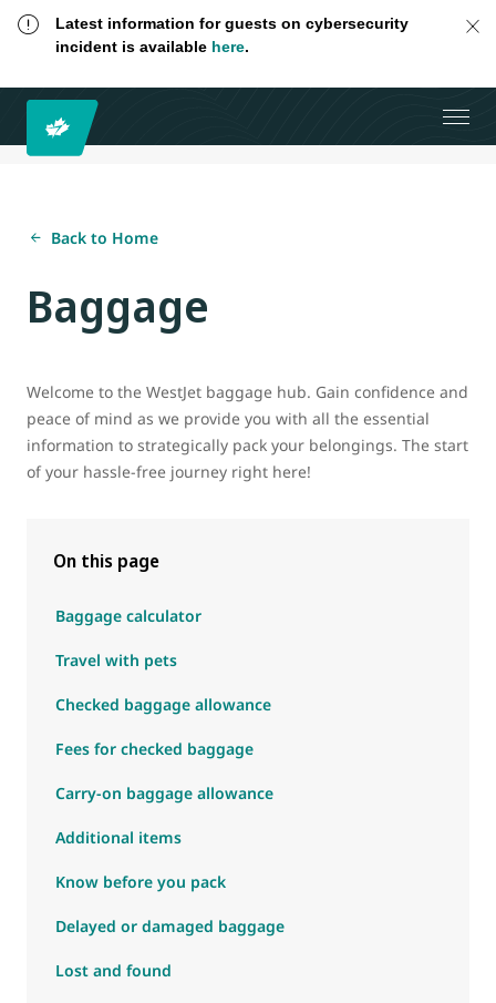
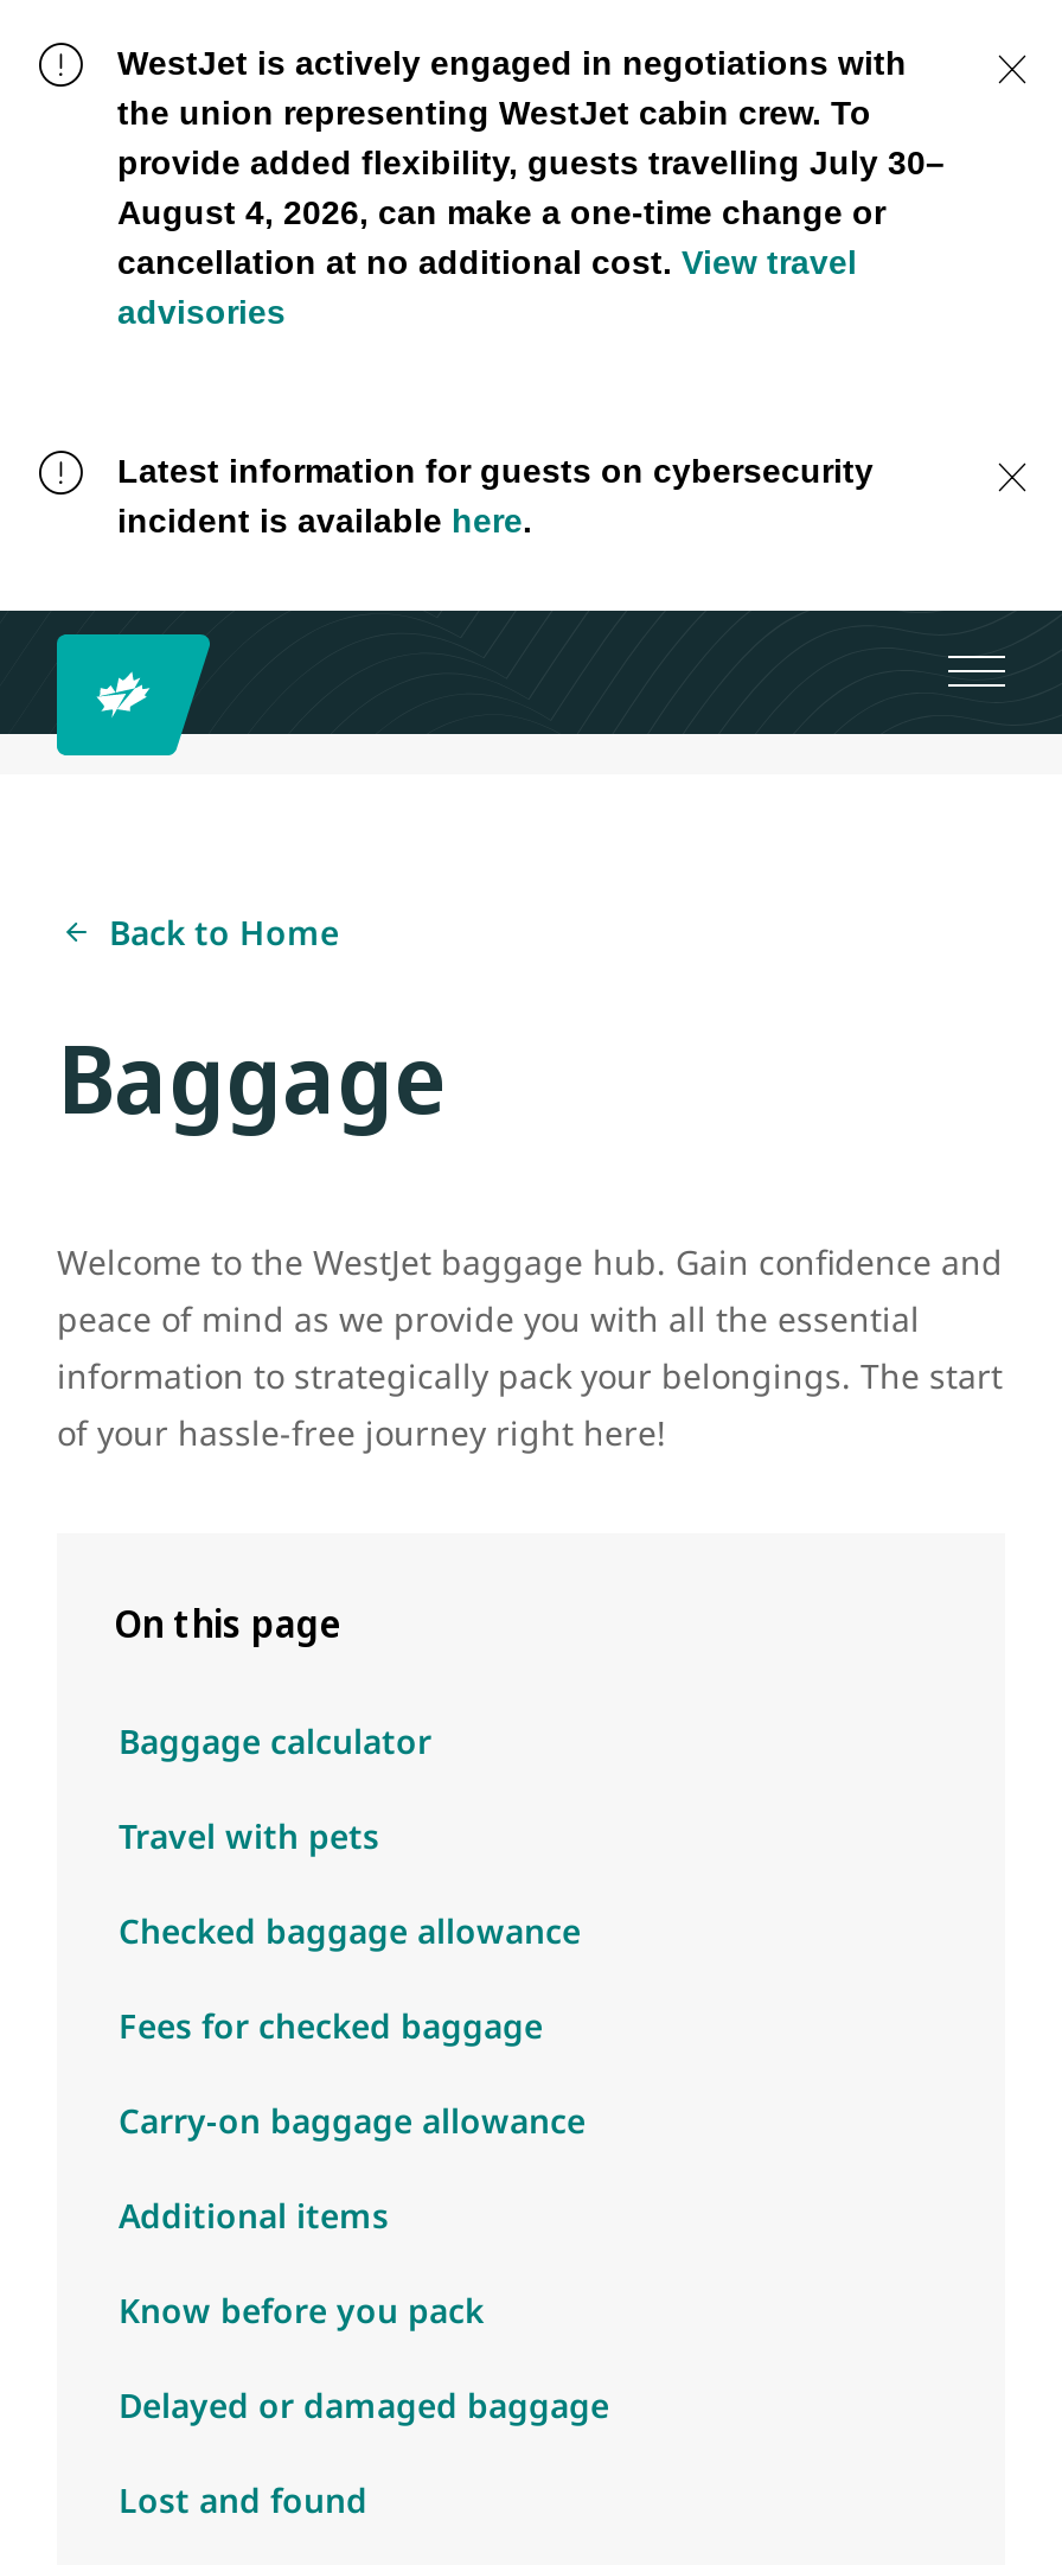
none -> [117,44,945,331] WestJet is actively engaged in negotiations with | the union representing WestJet cabin crew. To | provide added flexibility, guests travelling July 30– | August 4, 2026, can make a one-time change or | cancellation at no additional cost. View travel | advisories

